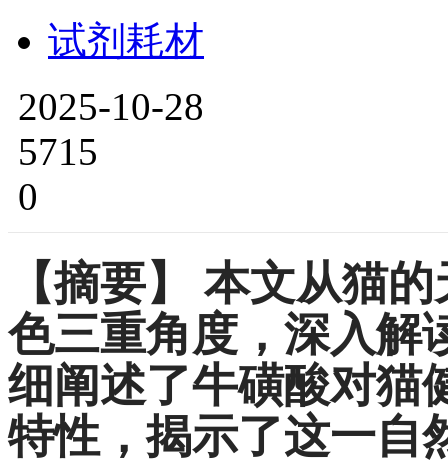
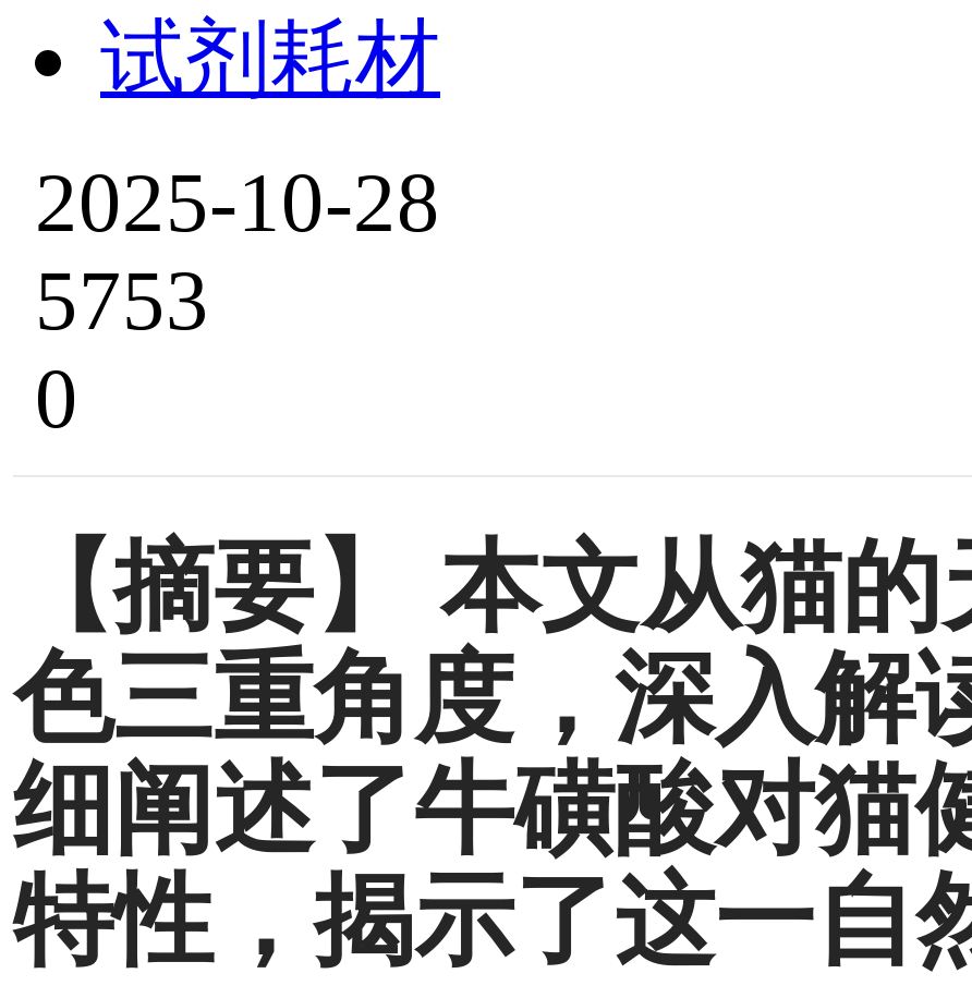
[8,130,98,173] 5715 -> [13,253,209,347] 5753

